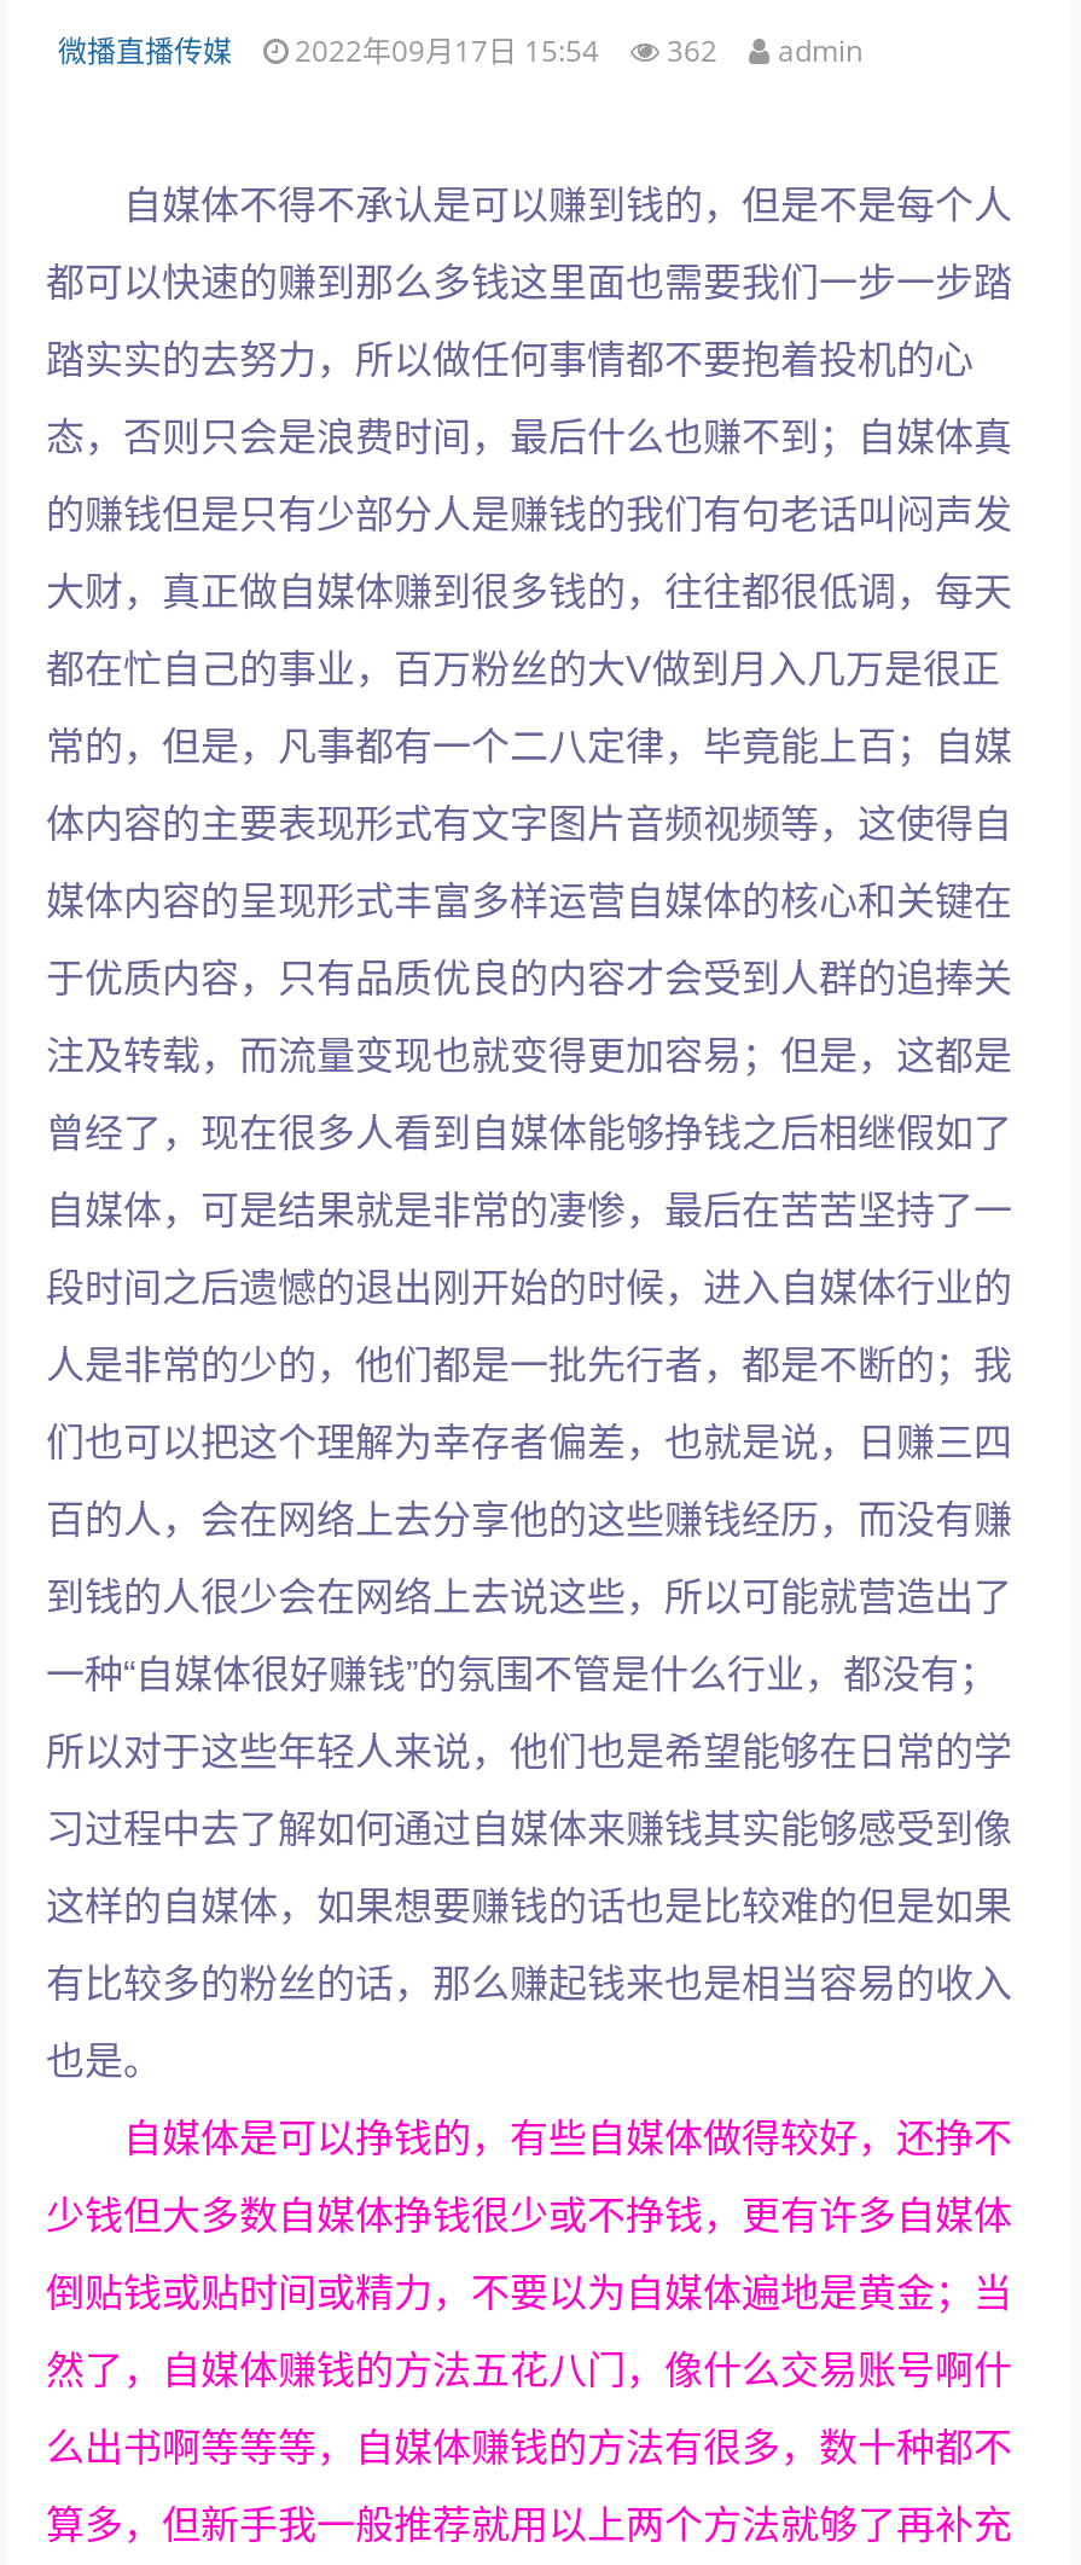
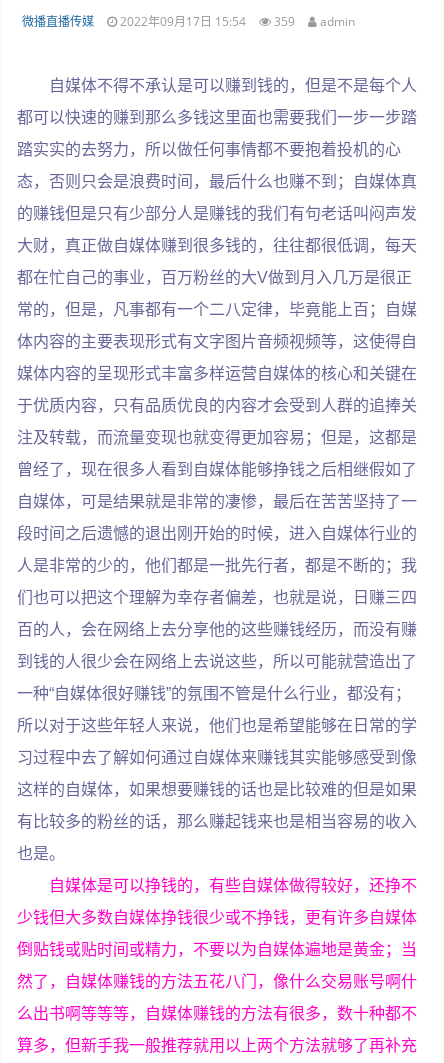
[58,30,862,71] 微播直播传媒 2022年09月17日 15:54 362 admin -> [22,13,355,30] 微播直播传媒 2022年09月17日 15:54 359 admin

